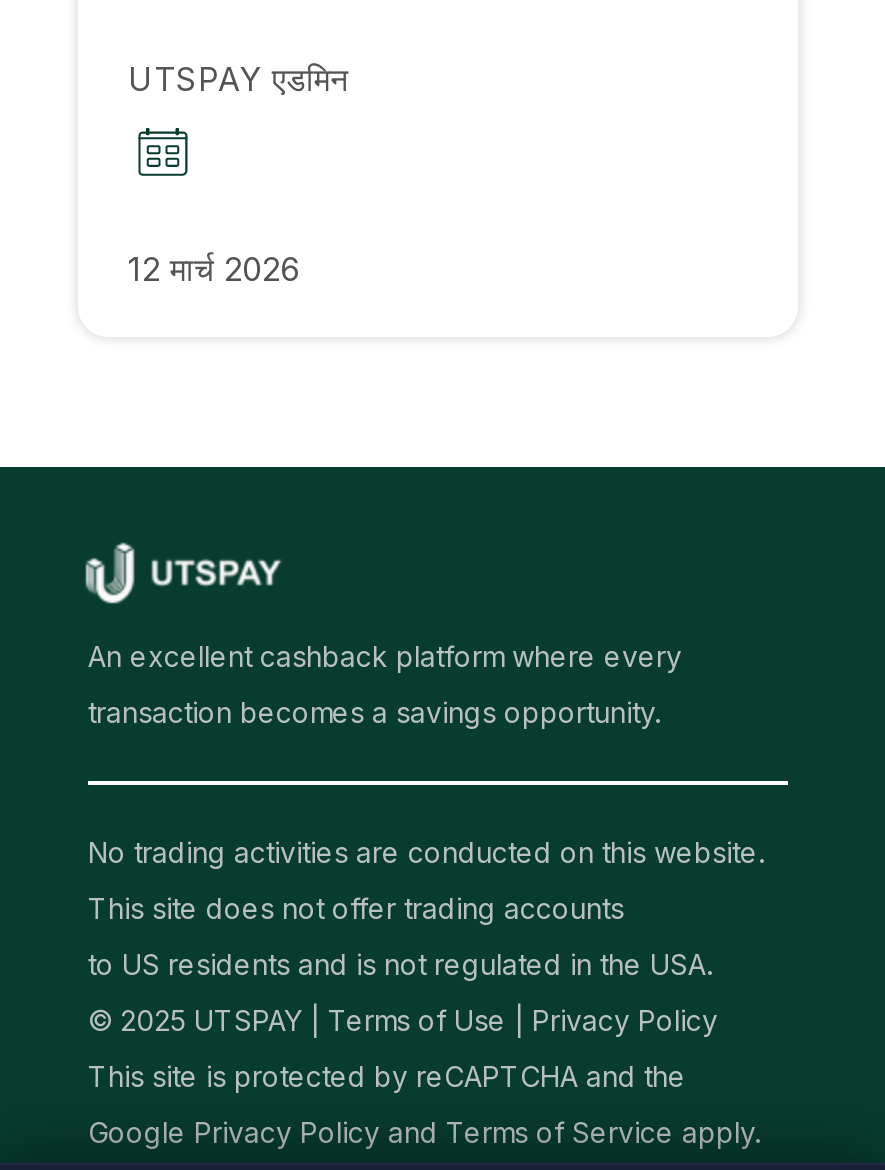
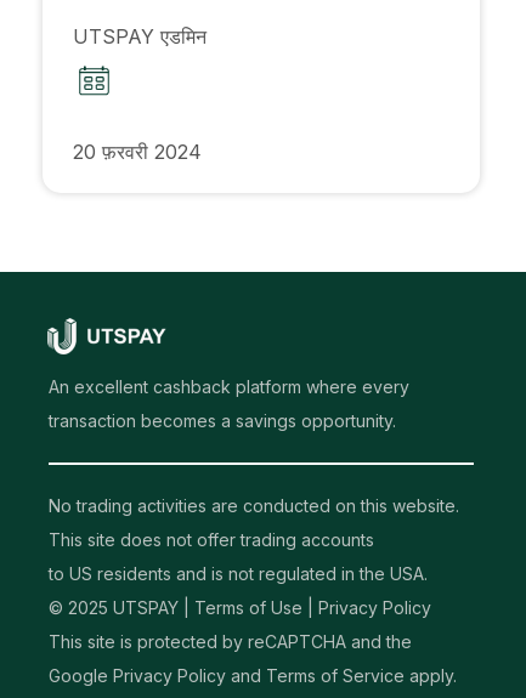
[128,249,300,289] 12 मार्च 2026 -> [73,140,202,164] 20 फ़रवरी 2024

